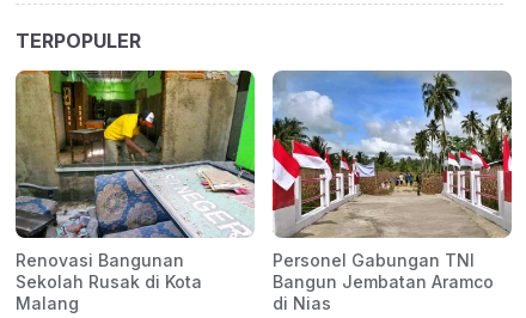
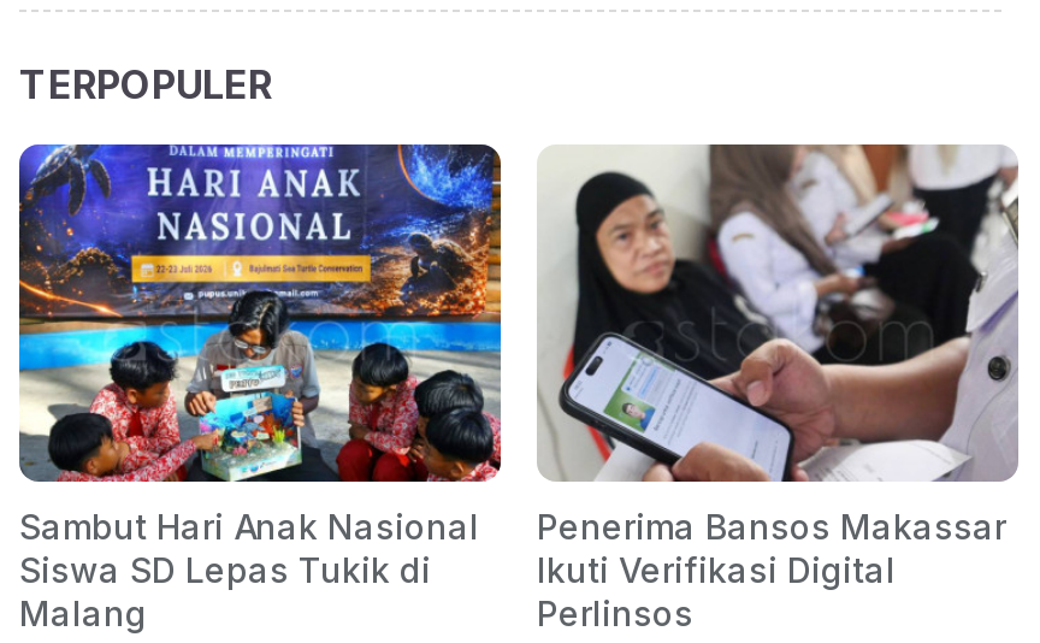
[14,69,256,291] [image] | Renovasi Bangunan | Sekolah Rusak di Kota -> [17,142,503,589] [image] | Sambut Hari Anak Nasional | Siswa SD Lepas Tukik di
[271,69,513,313] [image] | Personel Gabungan TNI | Bangun Jembatan Aramco | di Nias -> [537,142,1021,633] [image] | Penerima Bansos Makassar | Ikuti Verifikasi Digital | Perlinsos

